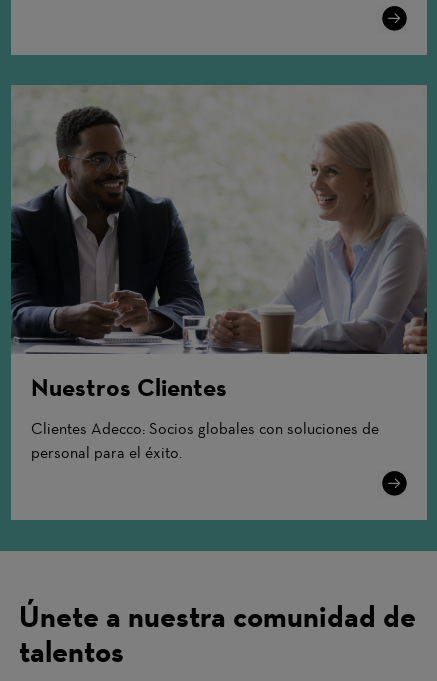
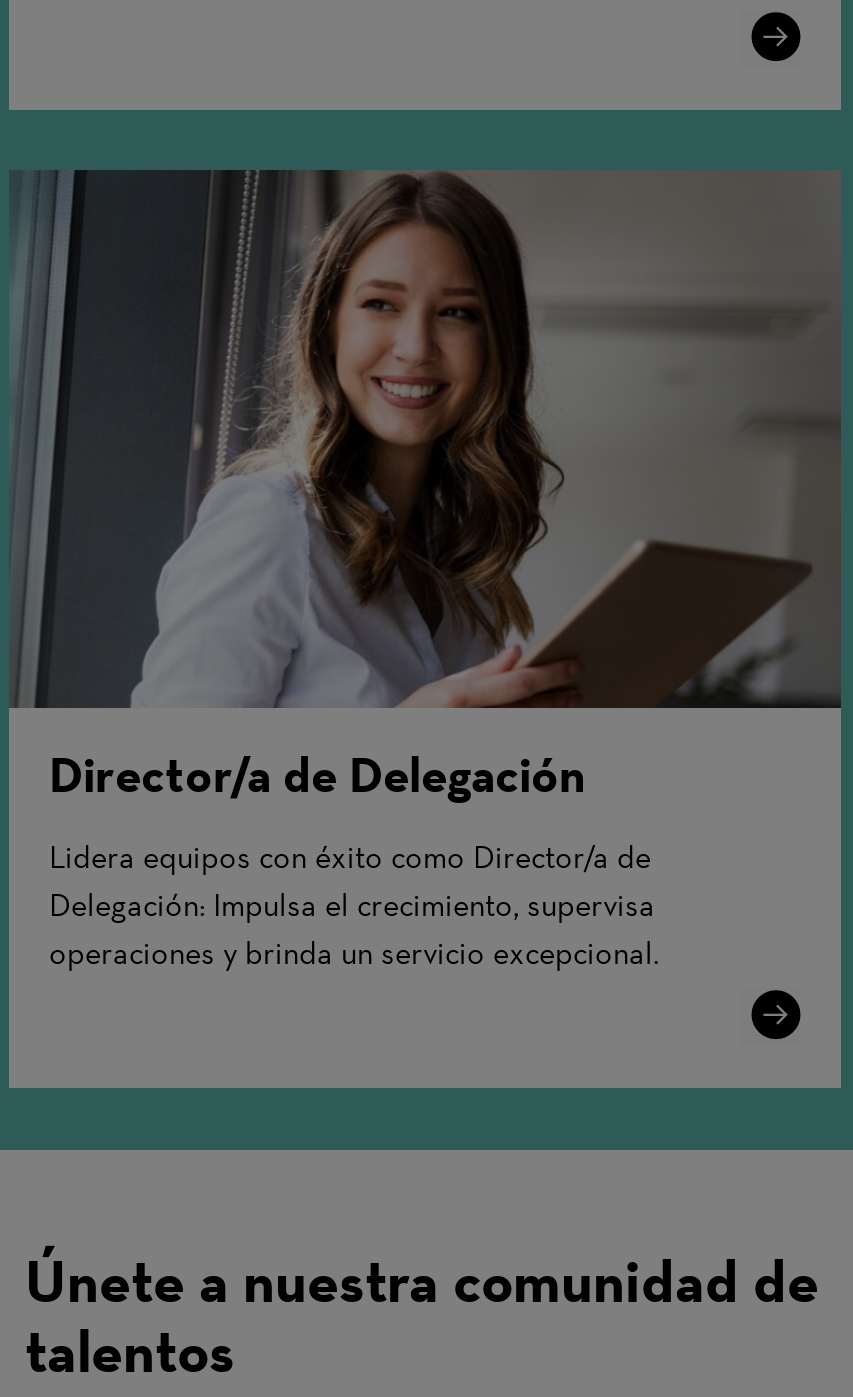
[10,84,428,402] [image] | Nuestros Clientes -> [9,168,841,804] [image] | Director/a de Delegación
[31,419,379,462] Clientes Adecco: Socios globales con soluciones de | personal para el éxito. -> [49,838,659,972] Lidera equipos con éxito como Director/a de | Delegación: Impulsa el crecimiento, supervisa | operaciones y brinda un servicio excepcional.

